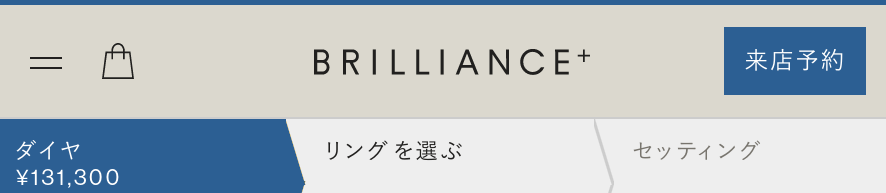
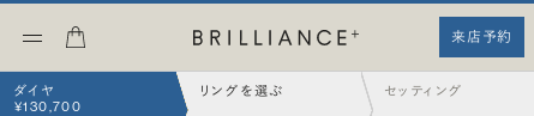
[16,163,122,191] ¥131,300 -> [14,98,82,115] ¥130,700

